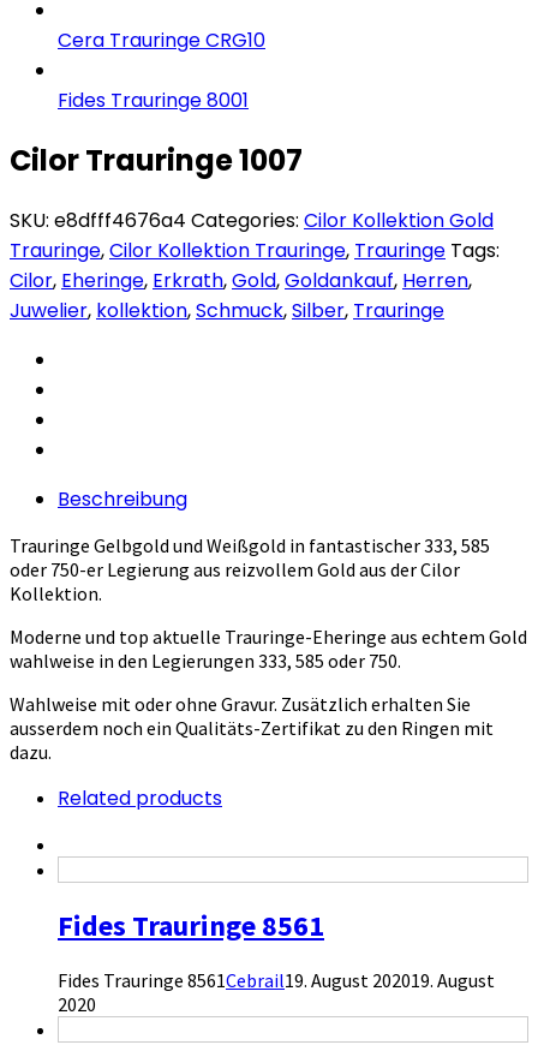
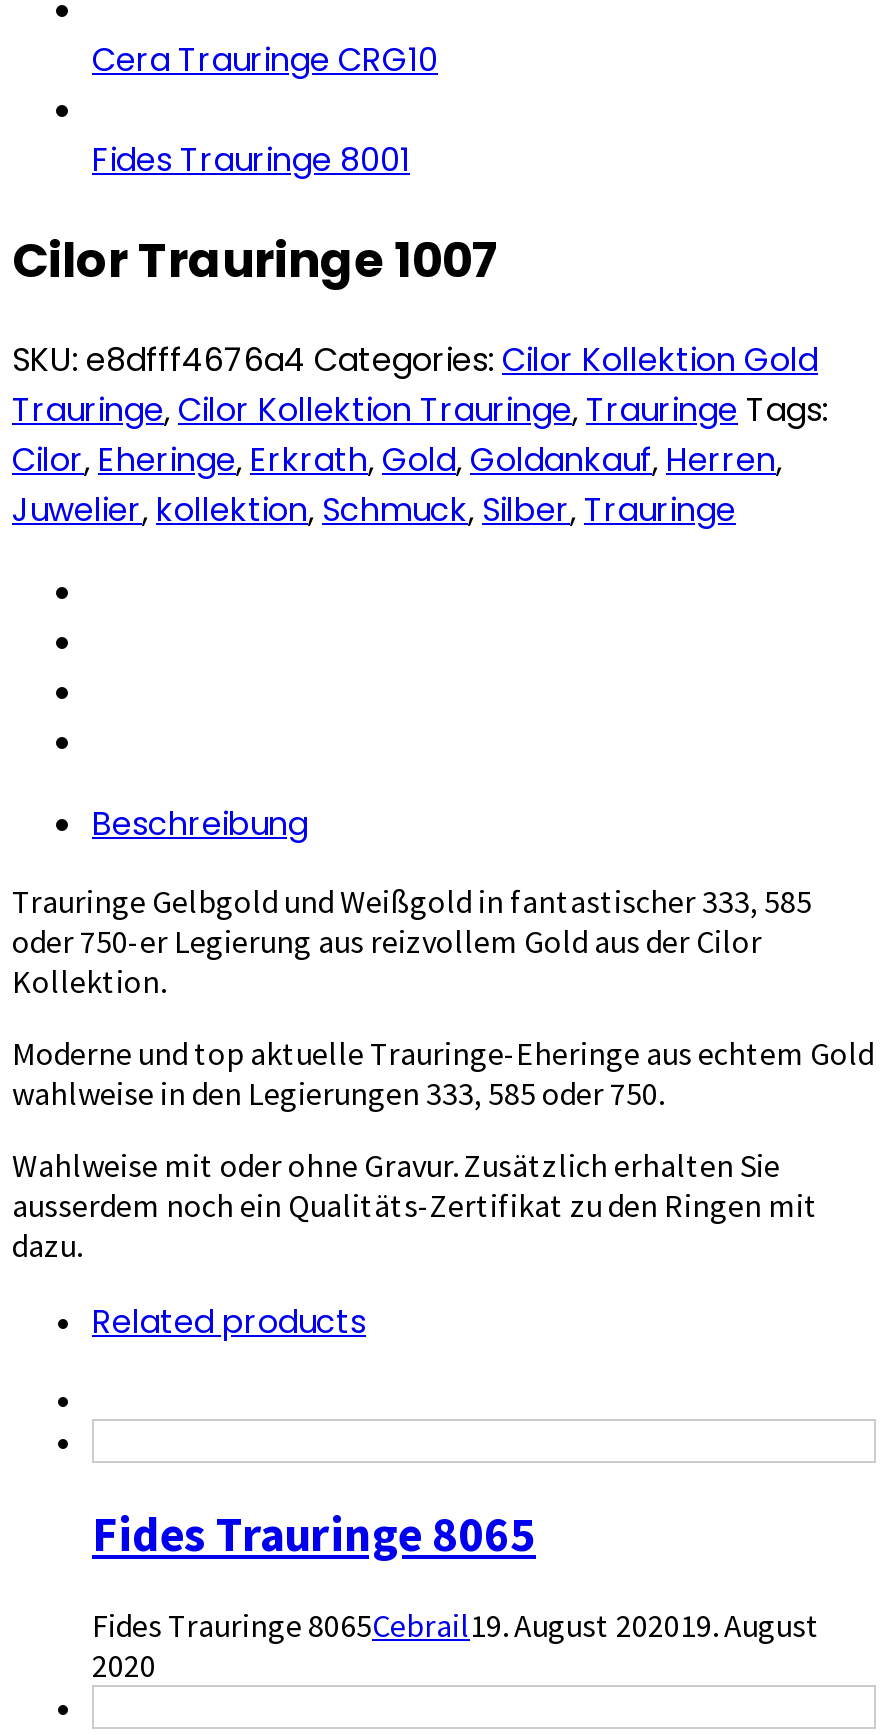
[58,907,324,944] Fides Trauringe 8561 -> [92,1502,536,1564] Fides Trauringe 8065
[58,968,495,992] Fides Trauringe 8561Cebrail 19. August 202019. August -> [92,1604,820,1644] Fides Trauringe 8065Cebrail 19. August 202019. August

